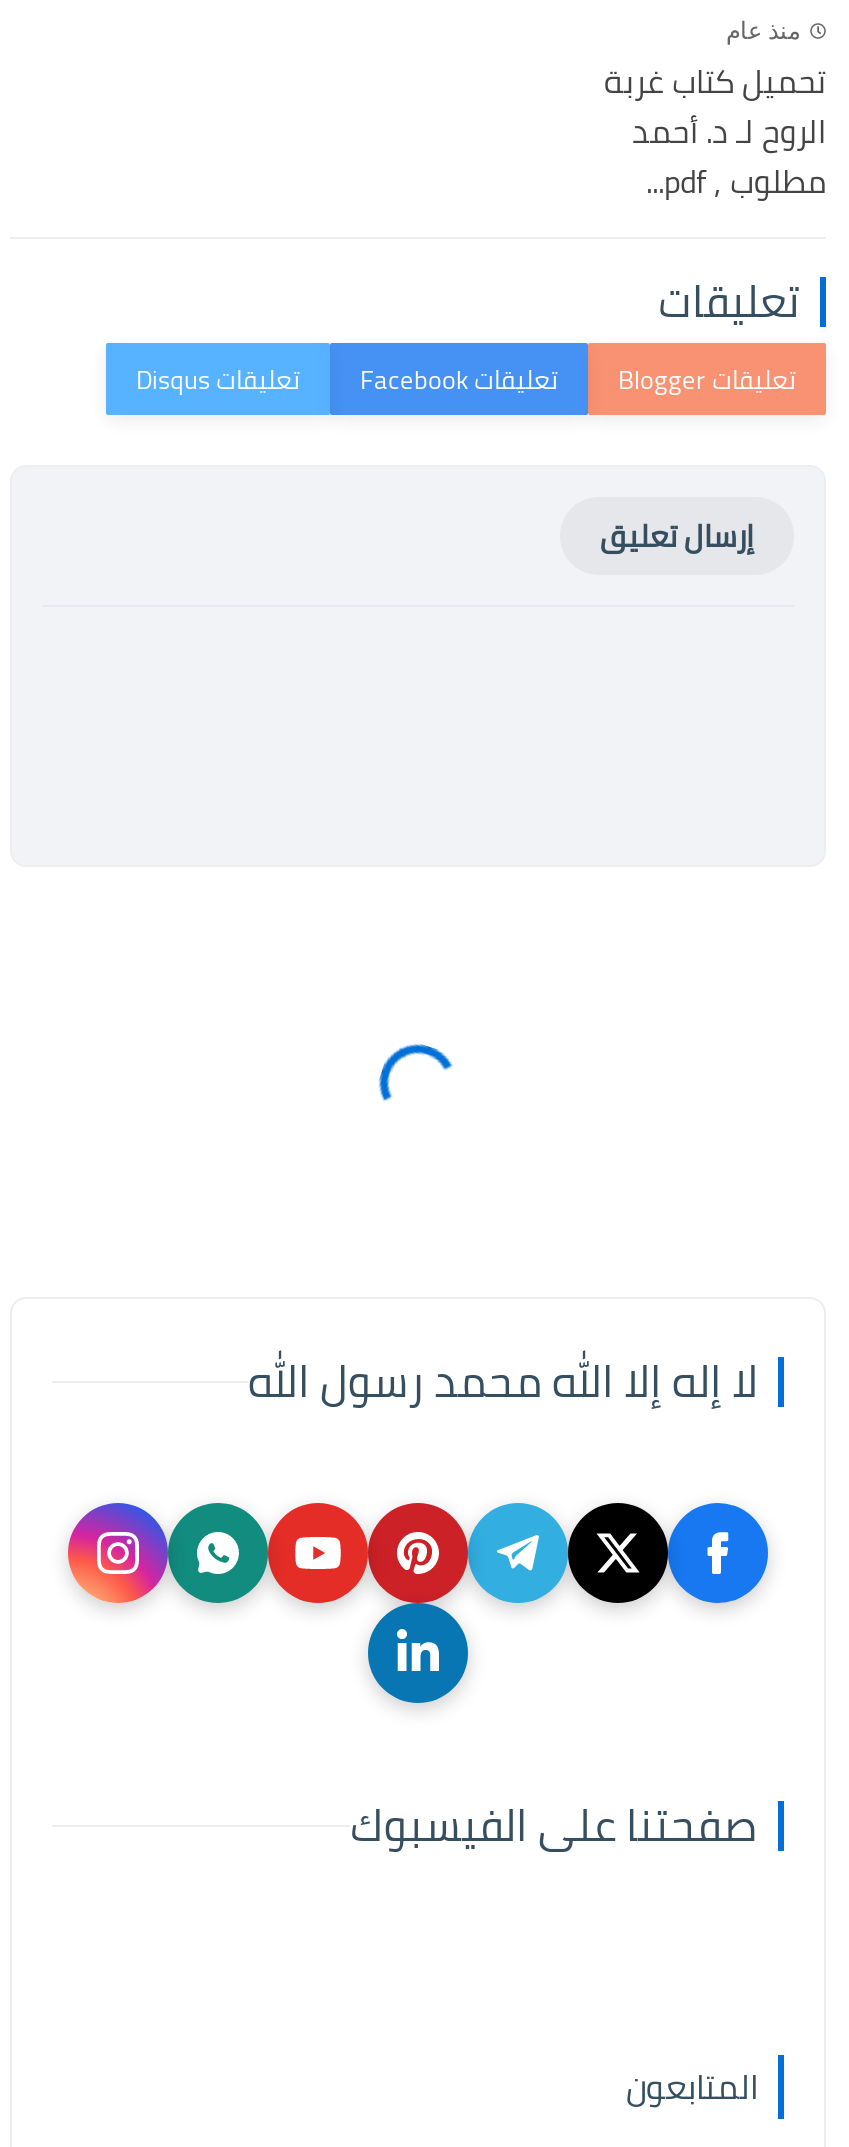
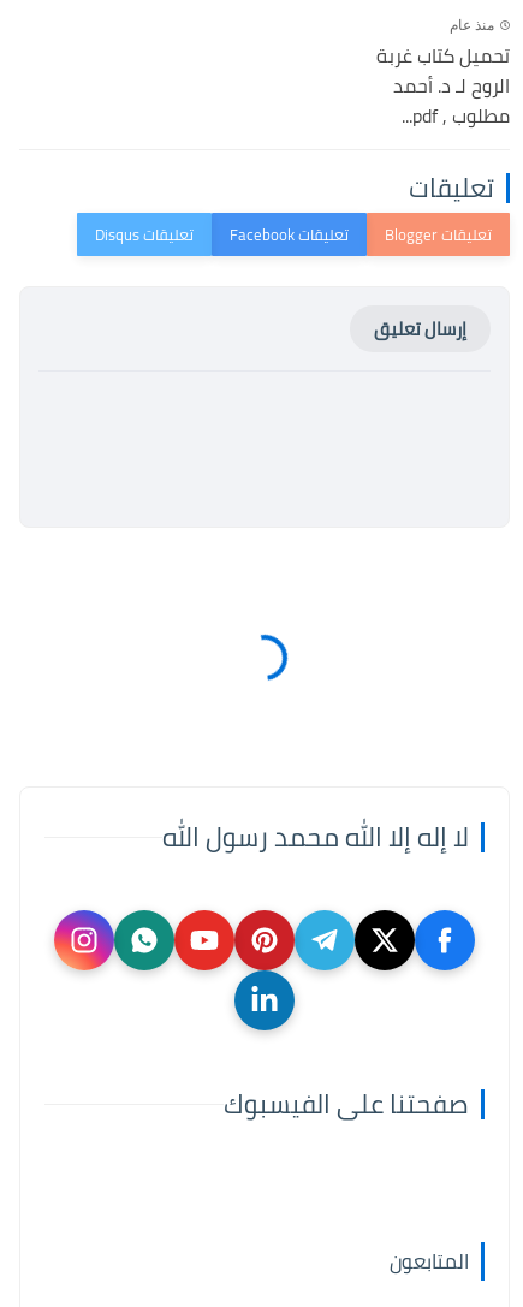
[378,1045,456,1119] [image] -> [242,635,289,682] [image]

